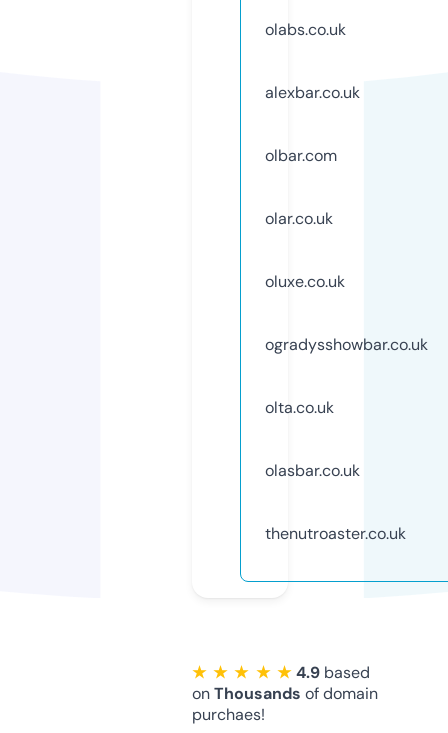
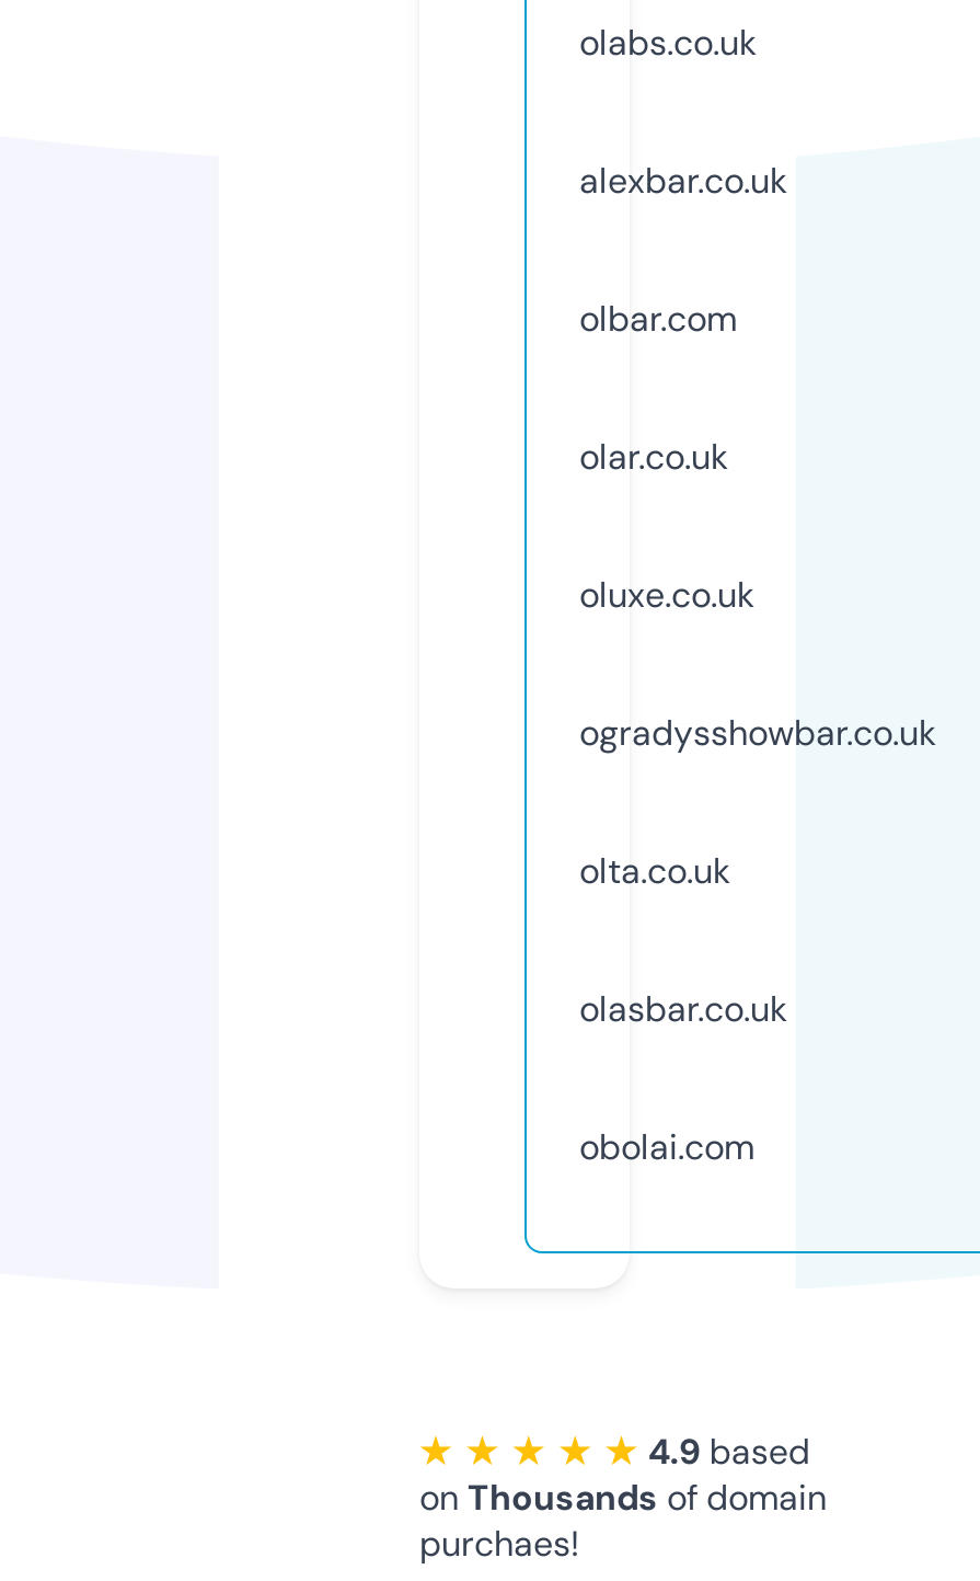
[265,523,406,544] thenutroaster.co.uk -> [579,1124,754,1170] obolai.com

